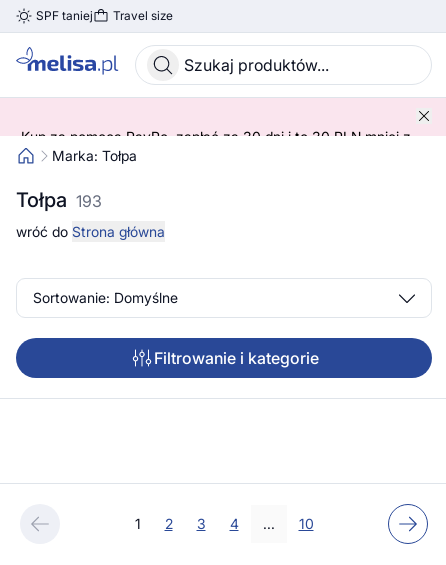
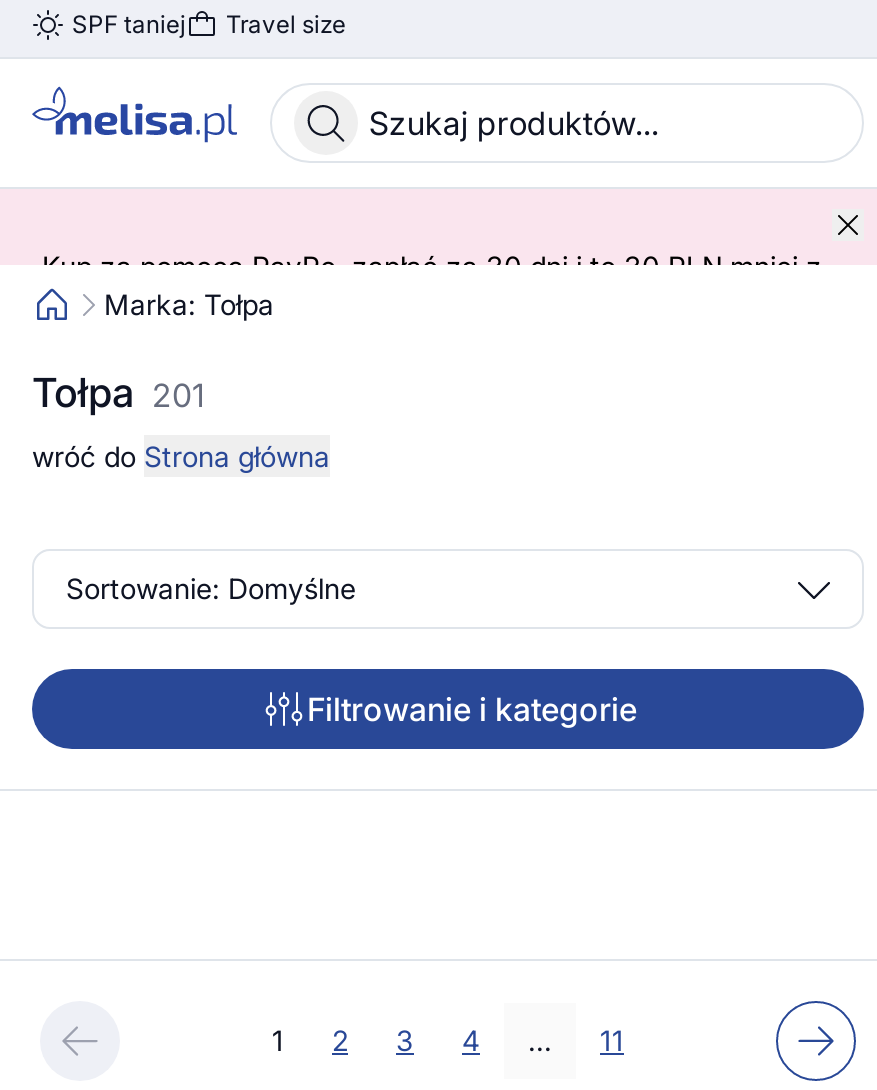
[16,188,102,212] Tołpa 193 -> [32,369,204,417] Tołpa 201
[298,515,313,532] 10 -> [600,1023,624,1057] 11

